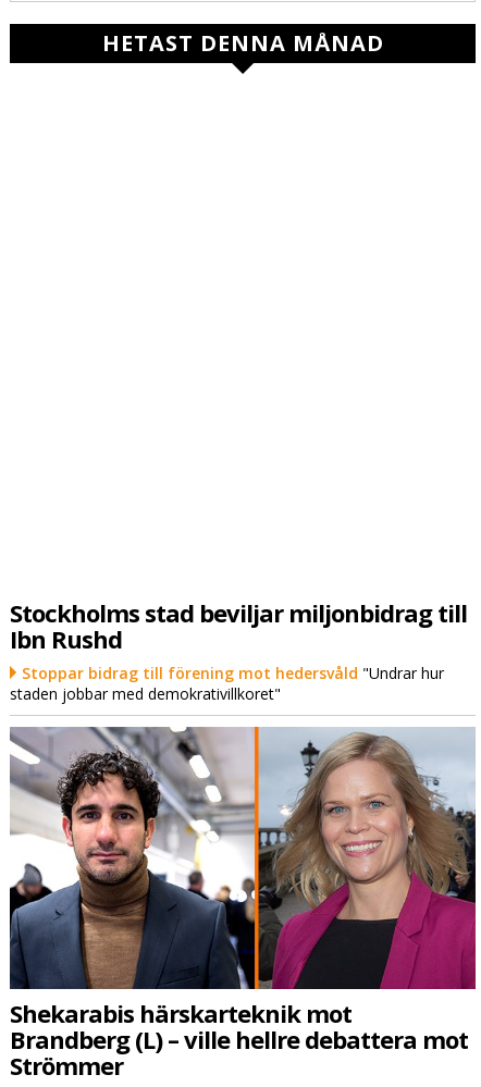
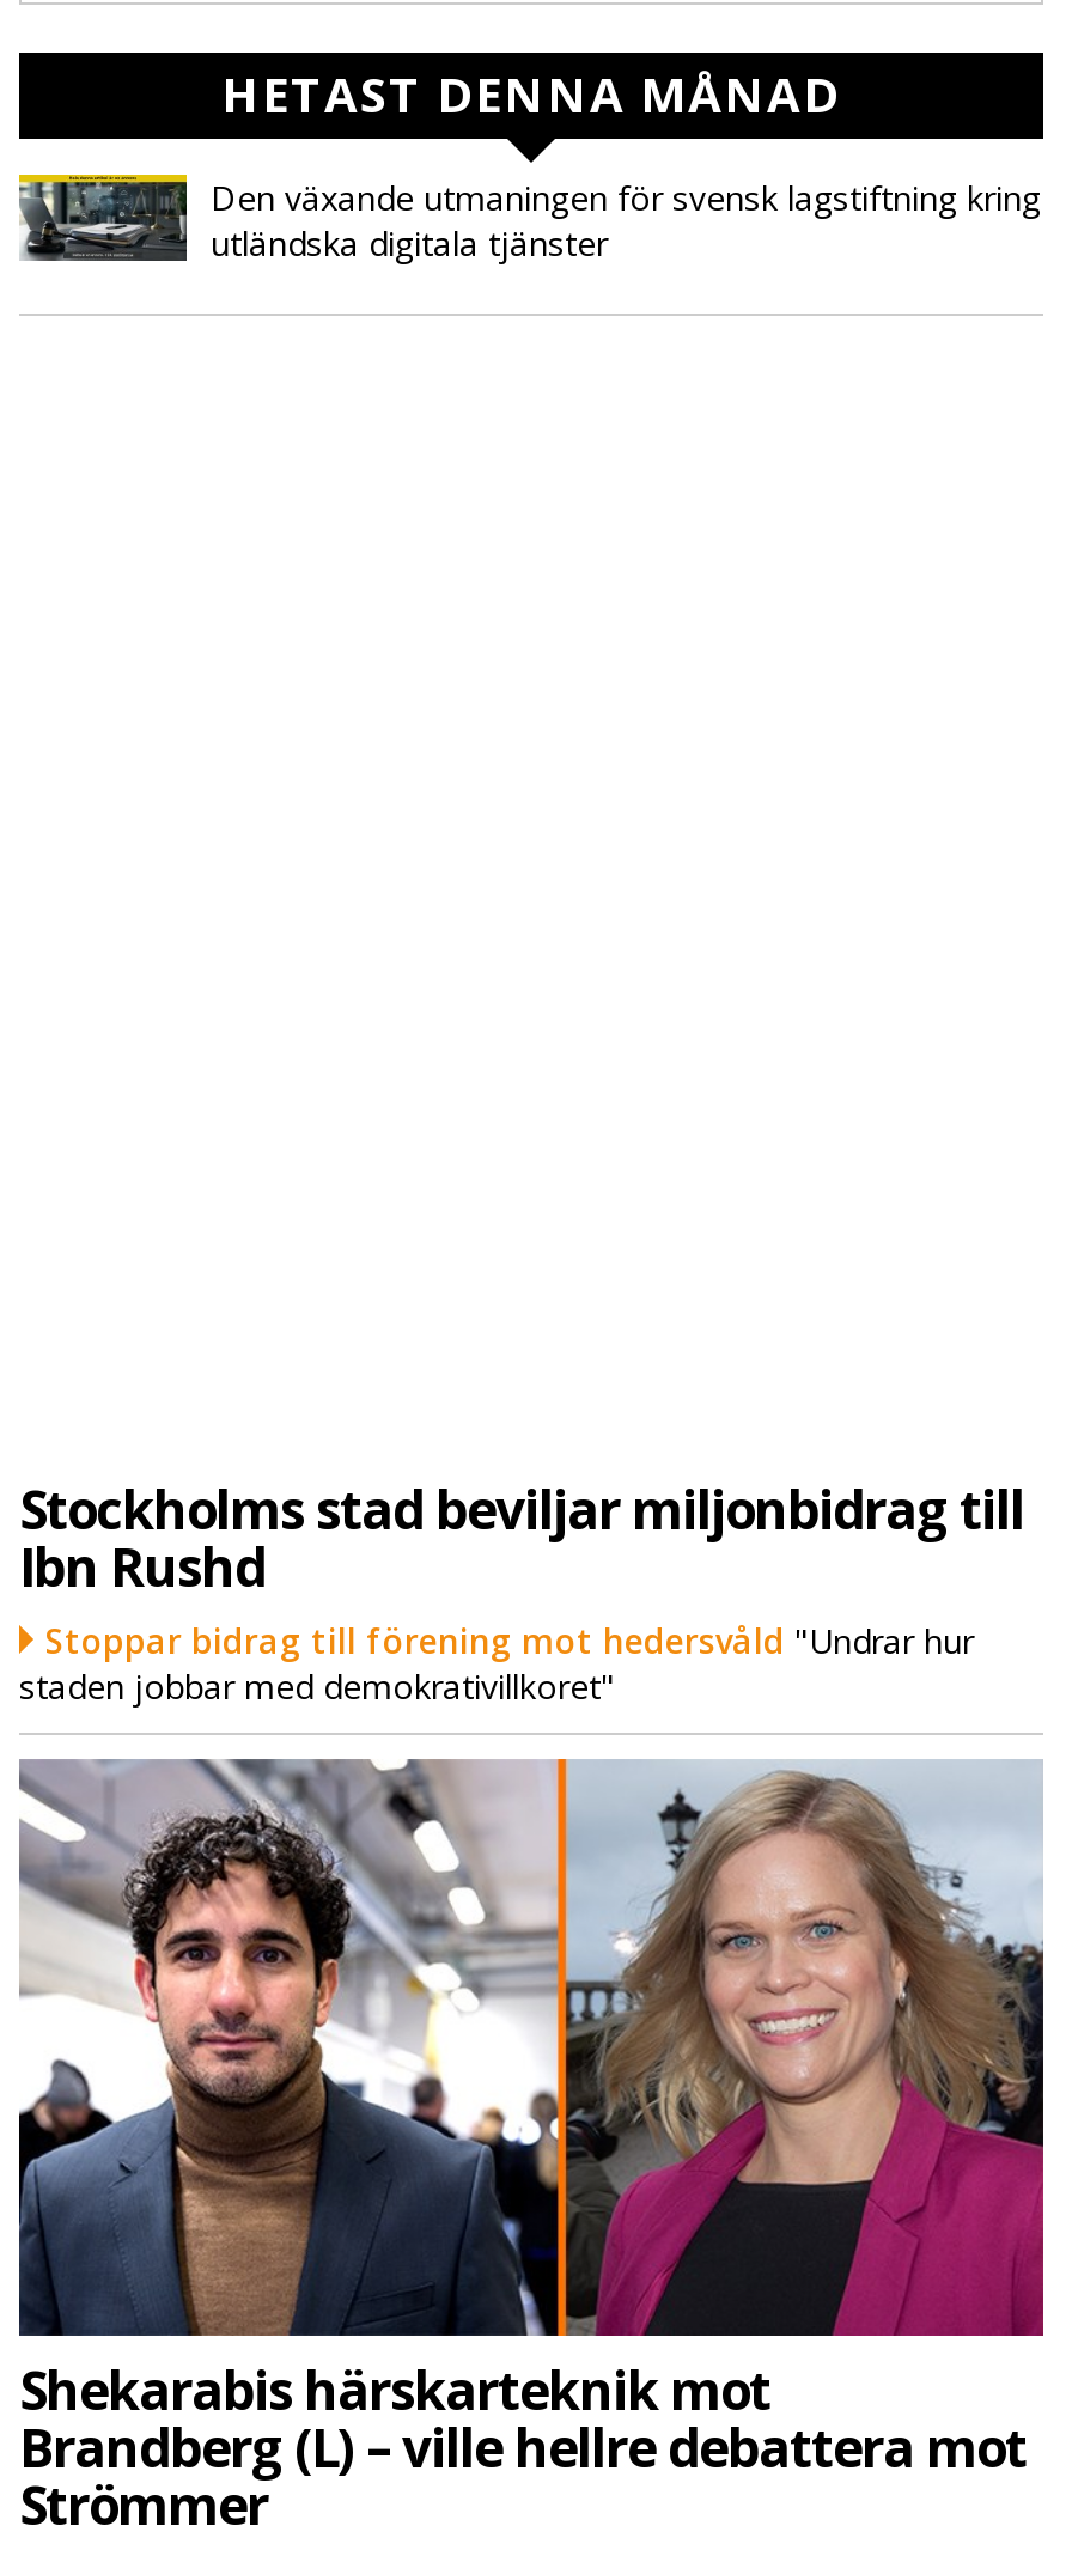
none -> [17,172,1041,265] [image] | Den växande utmaningen för svensk lagstiftning kring | utländska digitala tjänster

